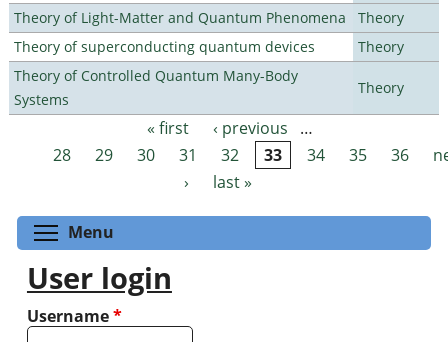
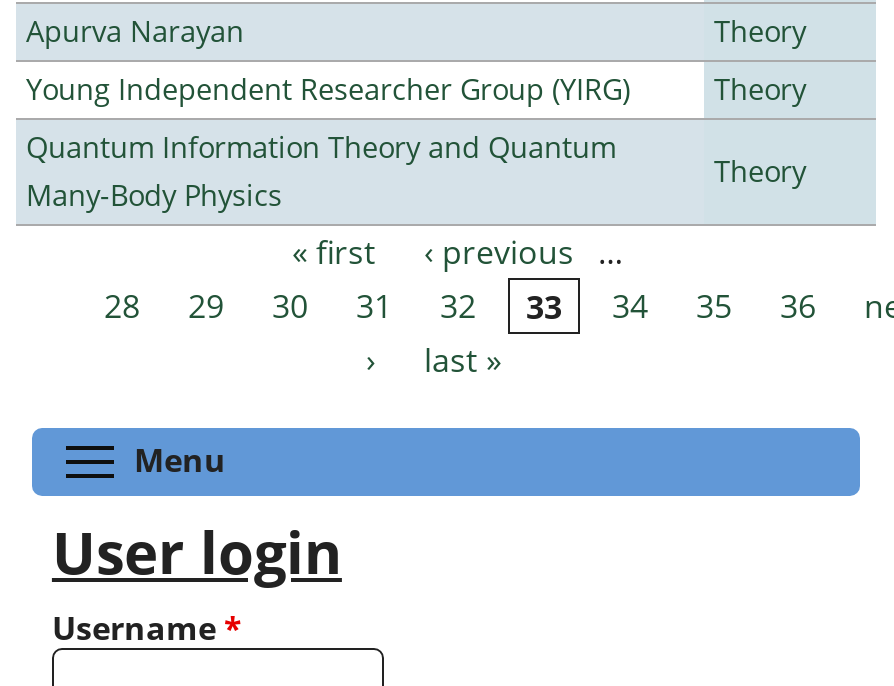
[14,8,346,27] Theory of Light-Matter and Quantum Phenomena -> [26,12,244,50] Apurva Narayan
[14,37,315,56] Theory of superconducting quantum devices -> [26,70,630,108] Young Independent Researcher Group (YIRG)
[14,66,298,109] Theory of Controlled Quantum Many-Body | Systems -> [26,128,616,214] Quantum Information Theory and Quantum | Many-Body Physics

